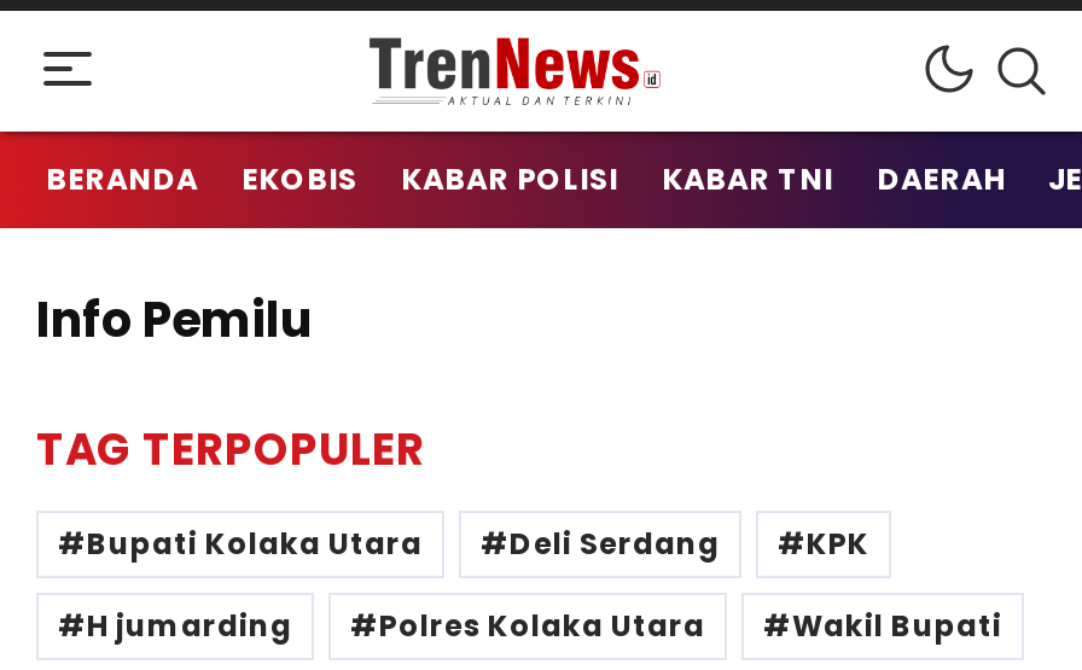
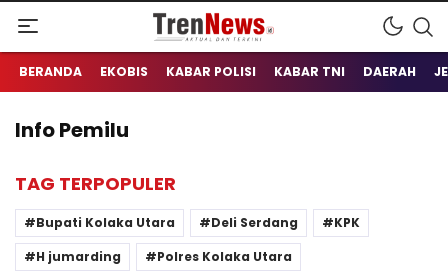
[792,605,1002,646] Wakil Bupati -> none

